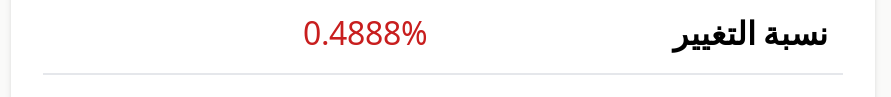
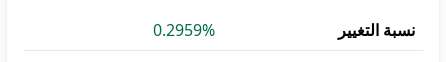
[303,11,427,55] 0.4888% -> [153,19,215,41] 0.2959%

